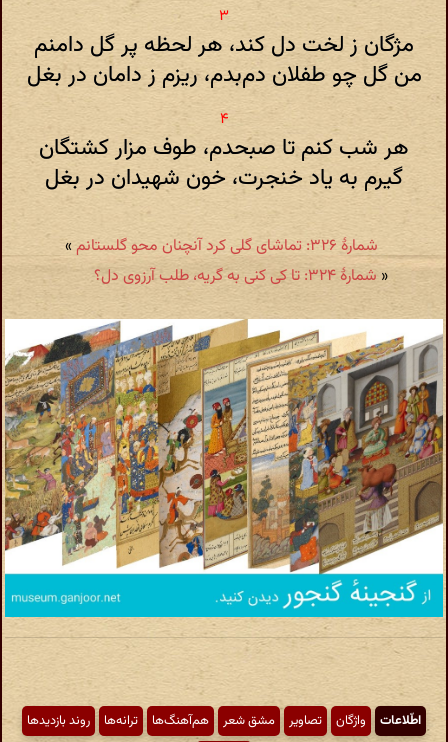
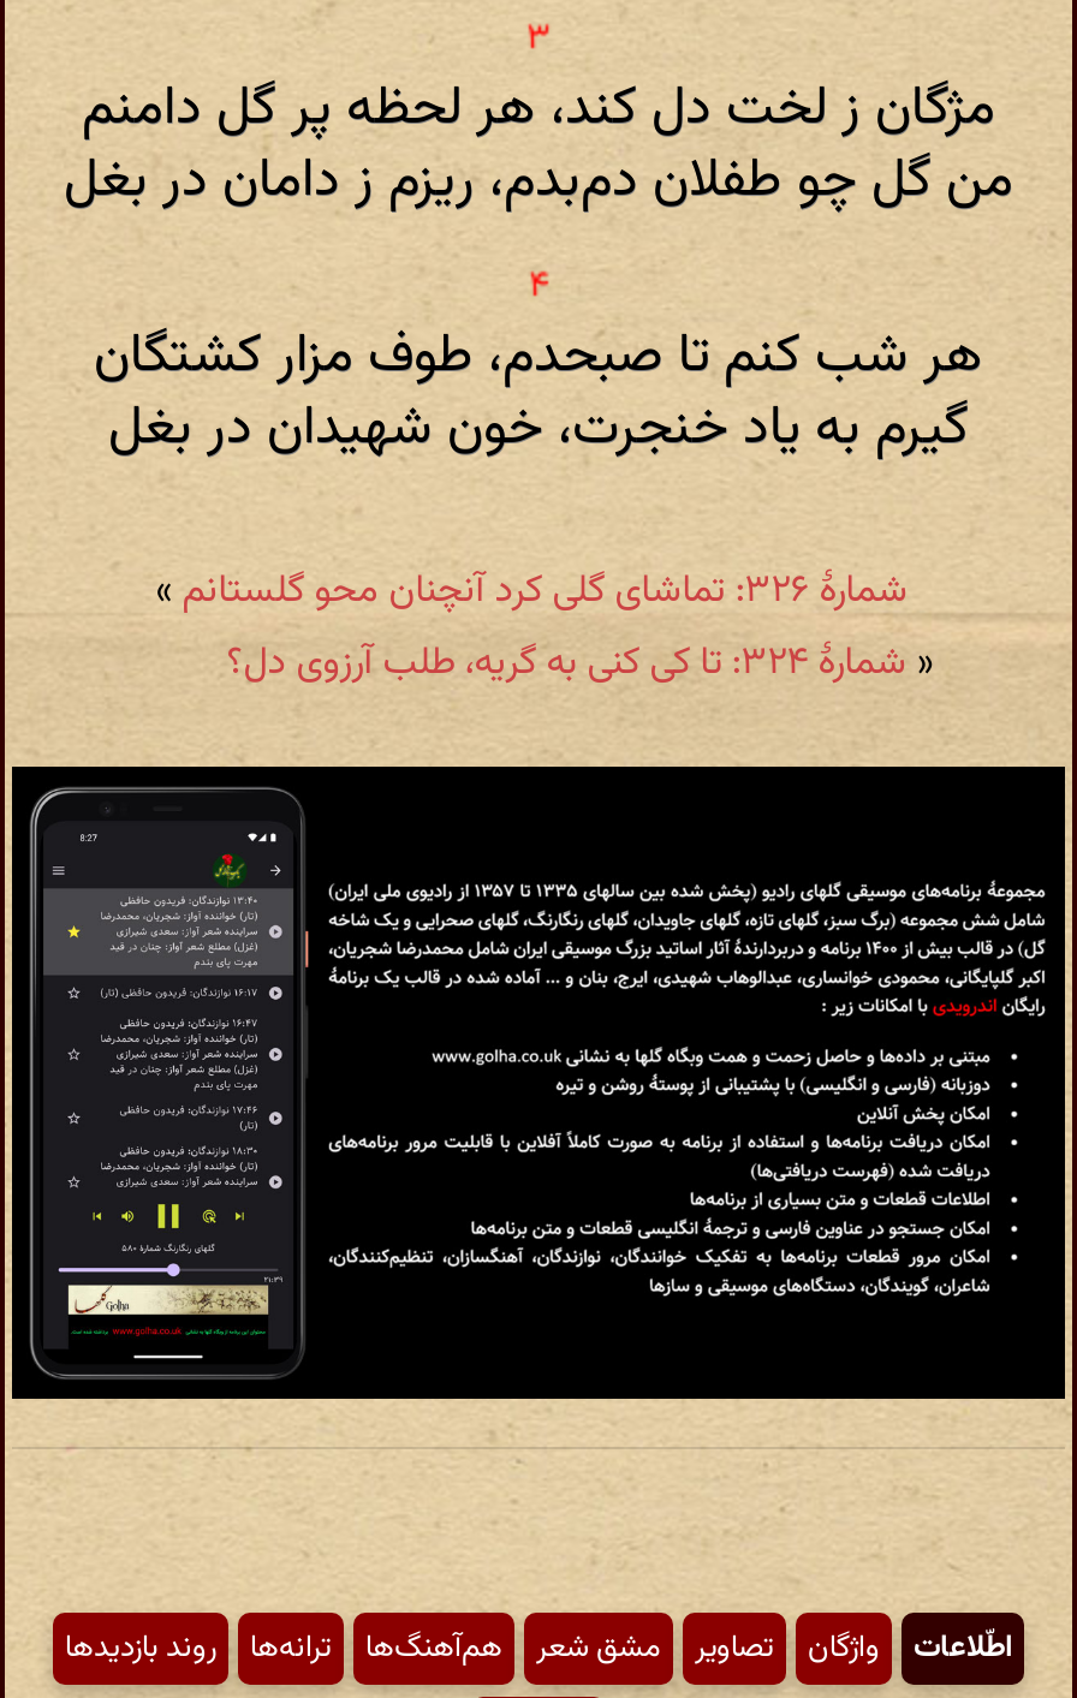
[4,318,444,618] [image] -> [10,762,1067,1401] [image]

